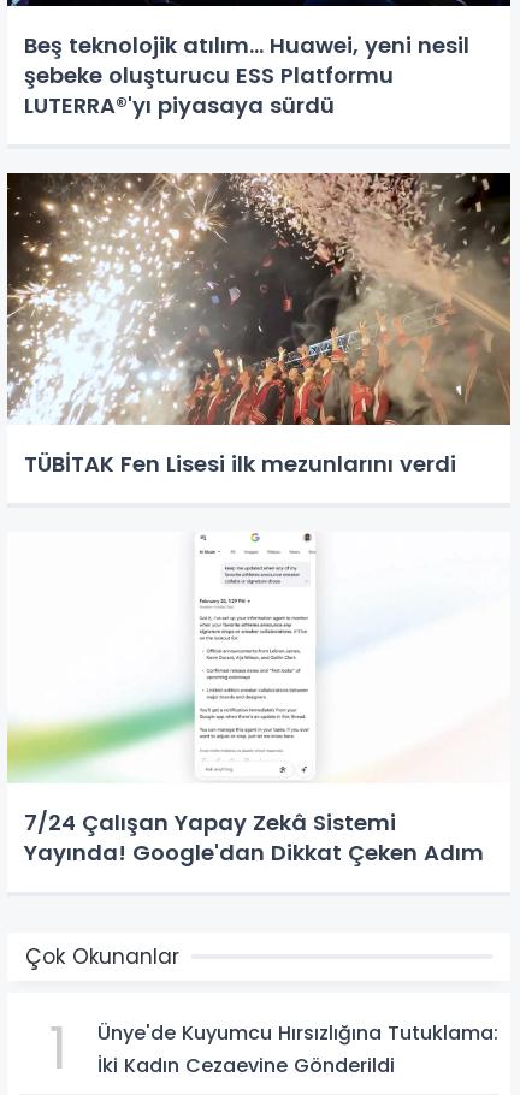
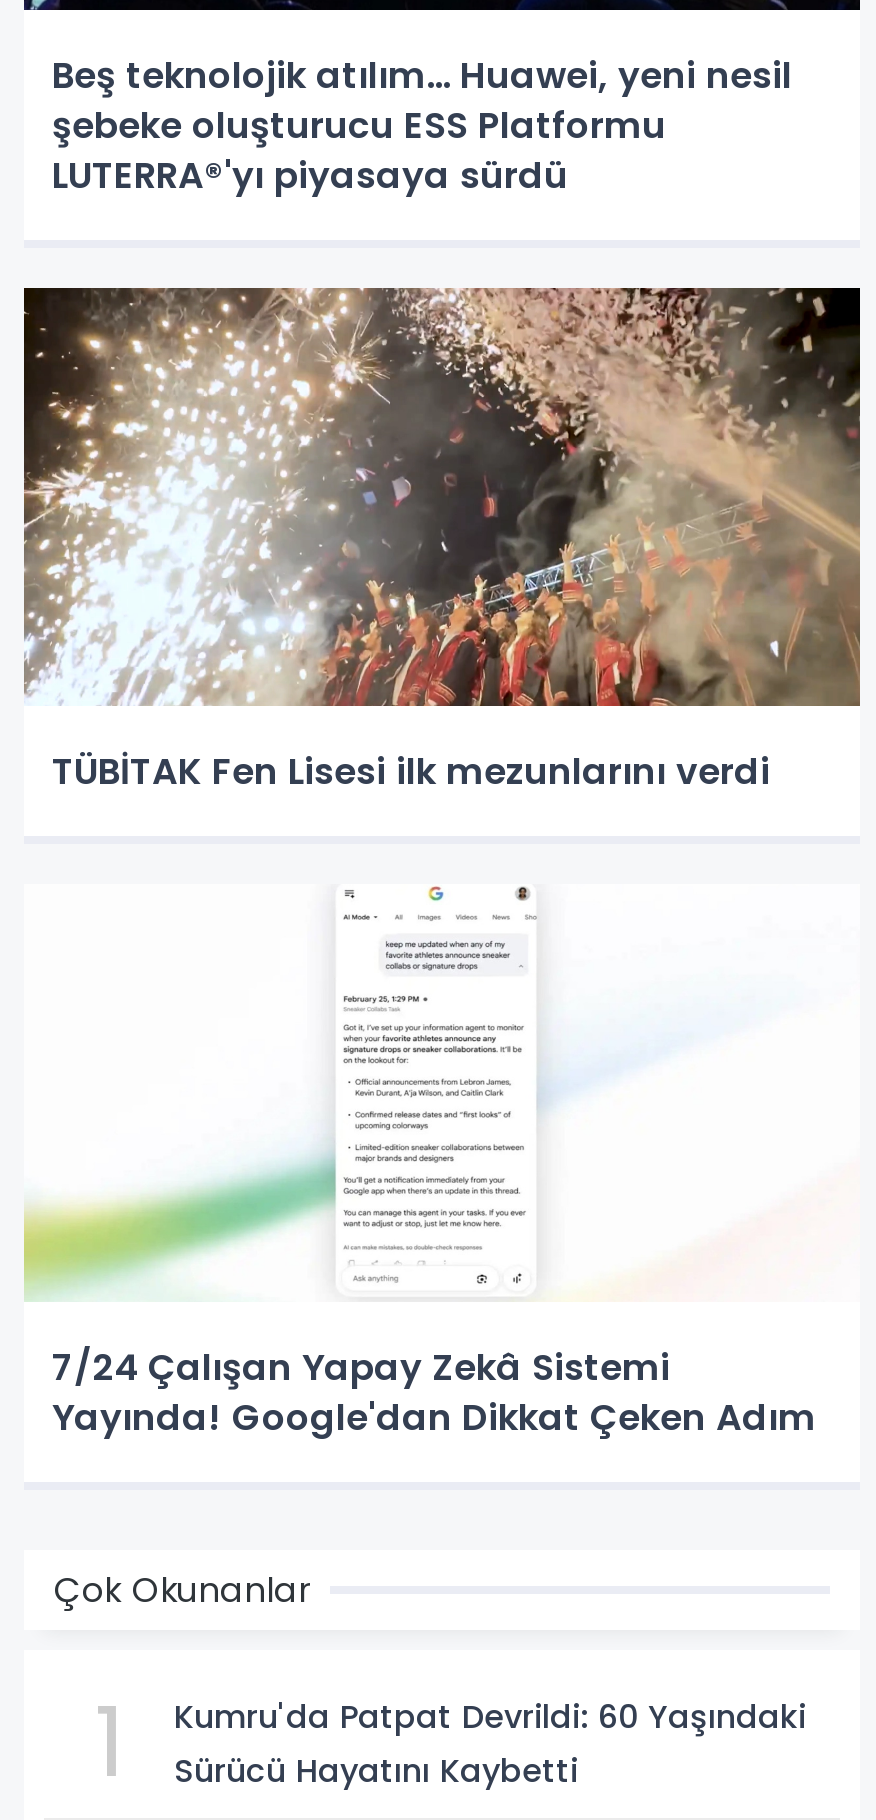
[97,1019,498,1079] Ünye'de Kuyumcu Hırsızlığına Tutuklama: | İki Kadın Cezaevine Gönderildi -> [174,1693,806,1793] Kumru'da Patpat Devrildi: 60 Yaşındaki | Sürücü Hayatını Kaybetti

